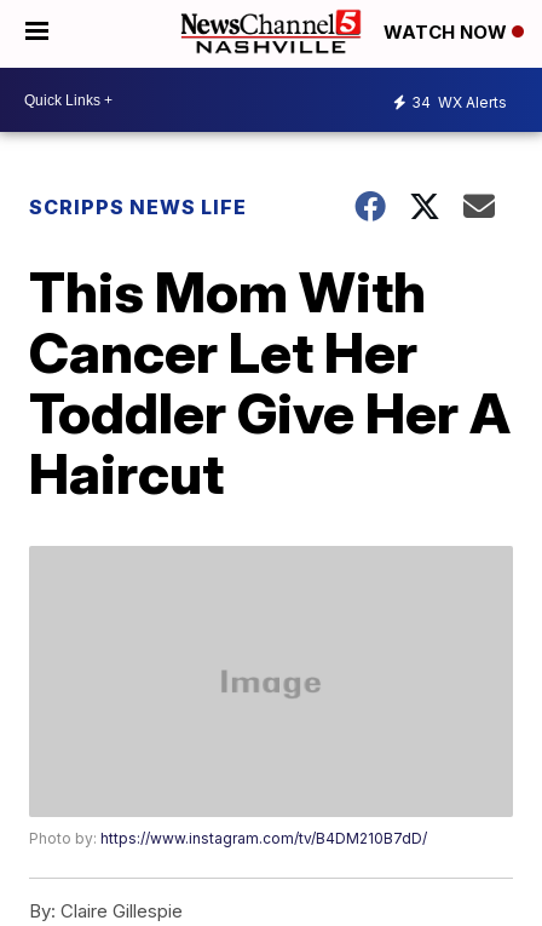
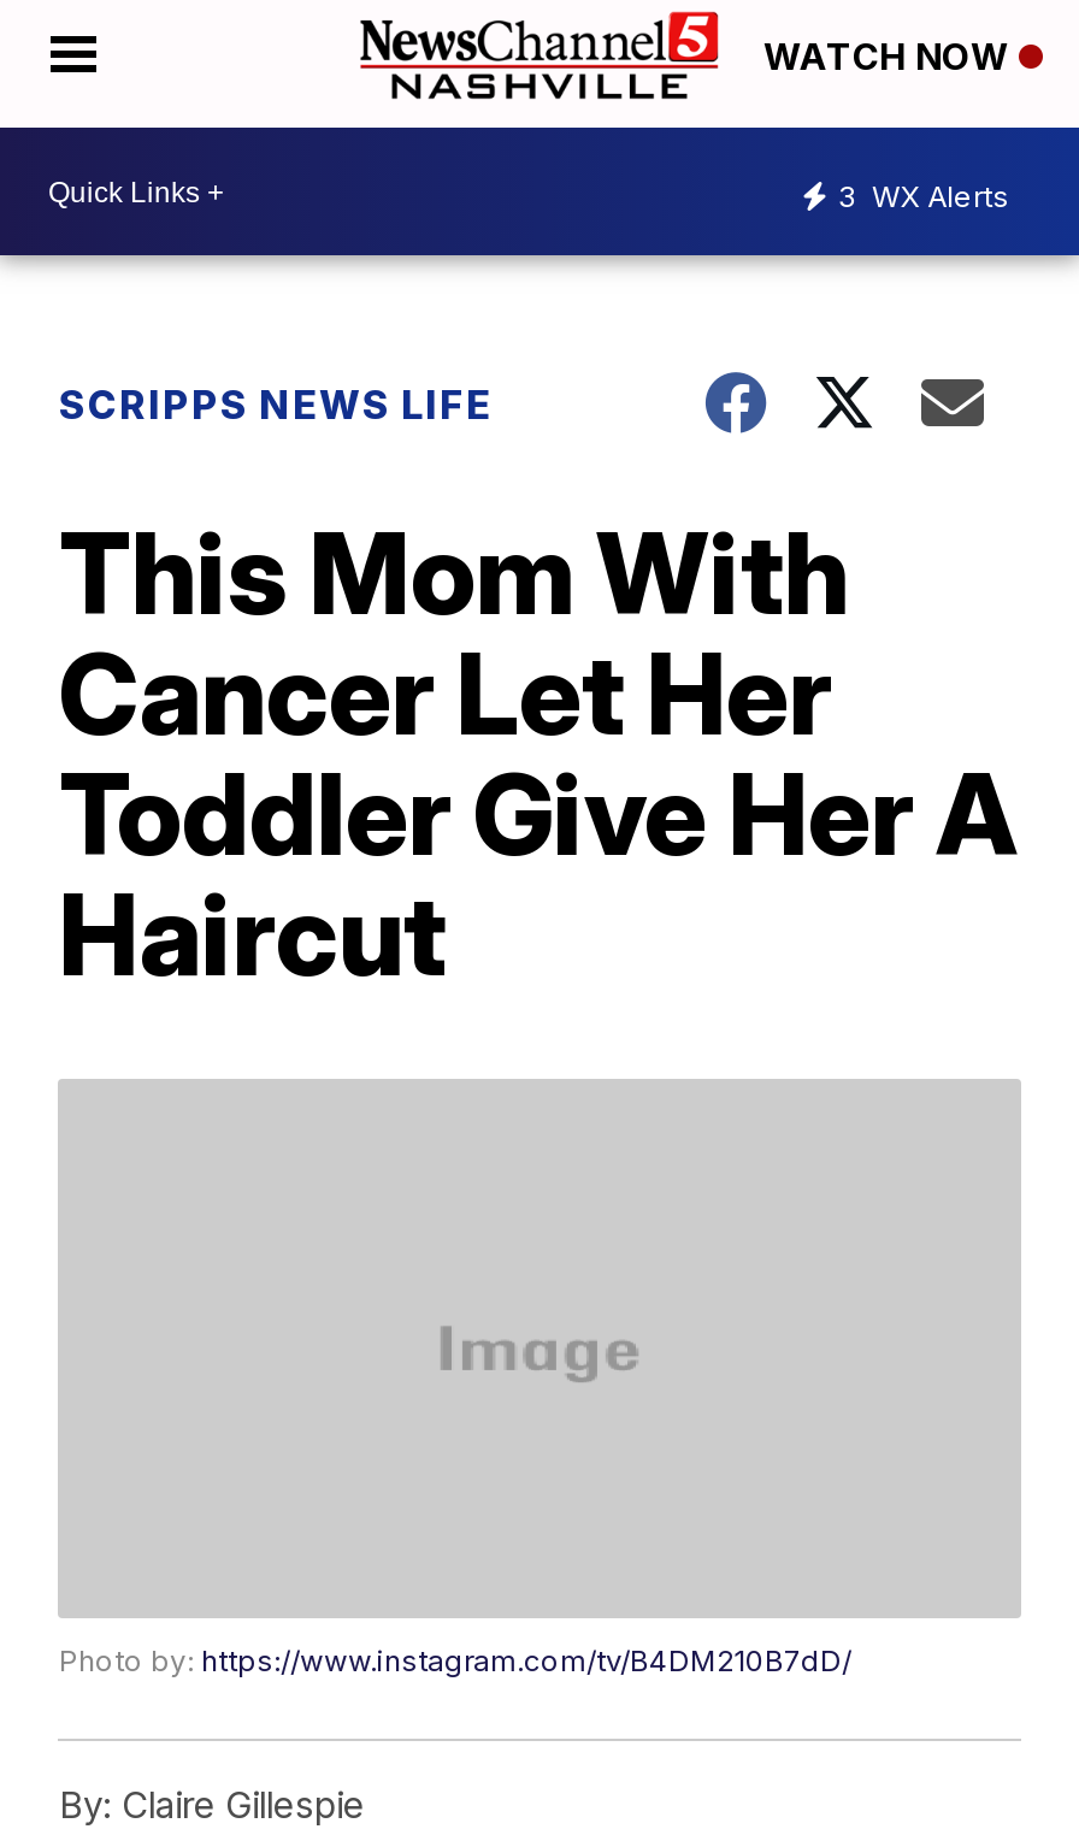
[411,93,507,111] 34 WX Alerts -> [838,177,1009,213] 3 WX Alerts

